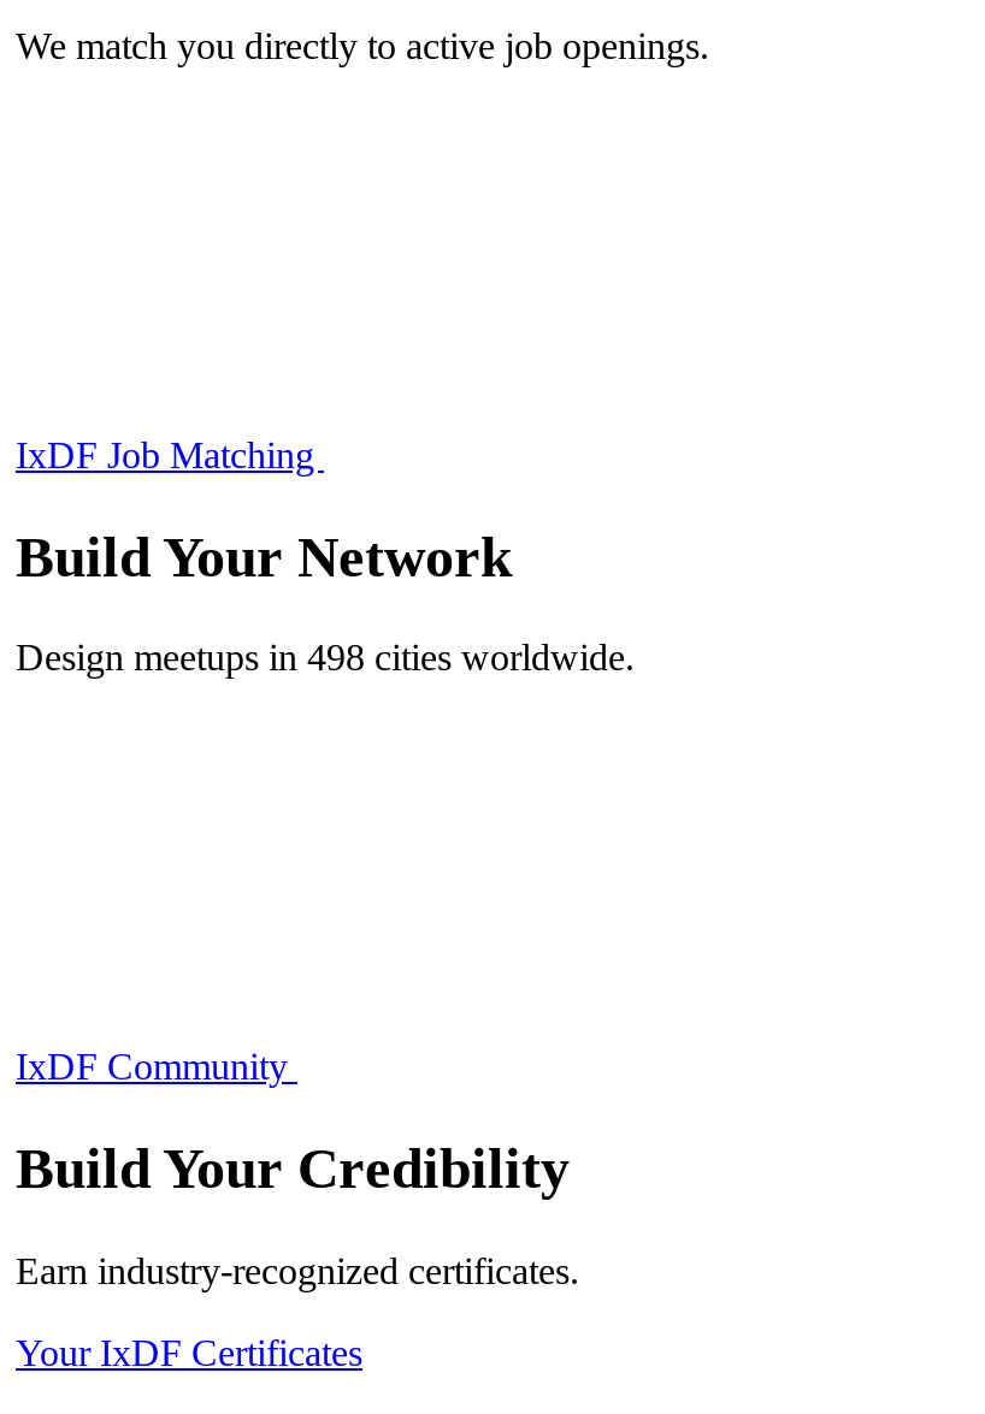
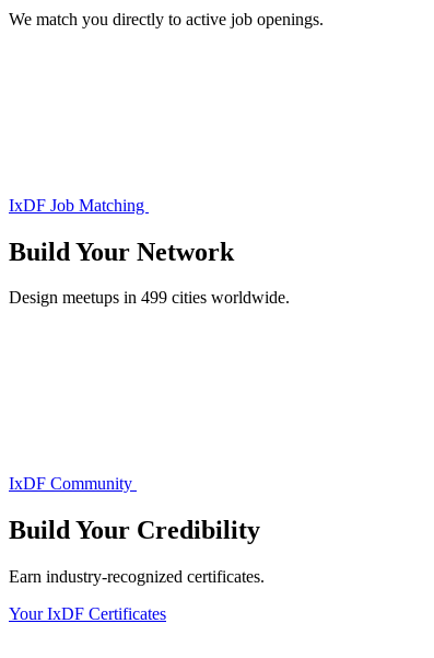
[16,638,635,678] Design meetups in 498 cities worldwide. -> [9,288,290,307] Design meetups in 499 cities worldwide.

